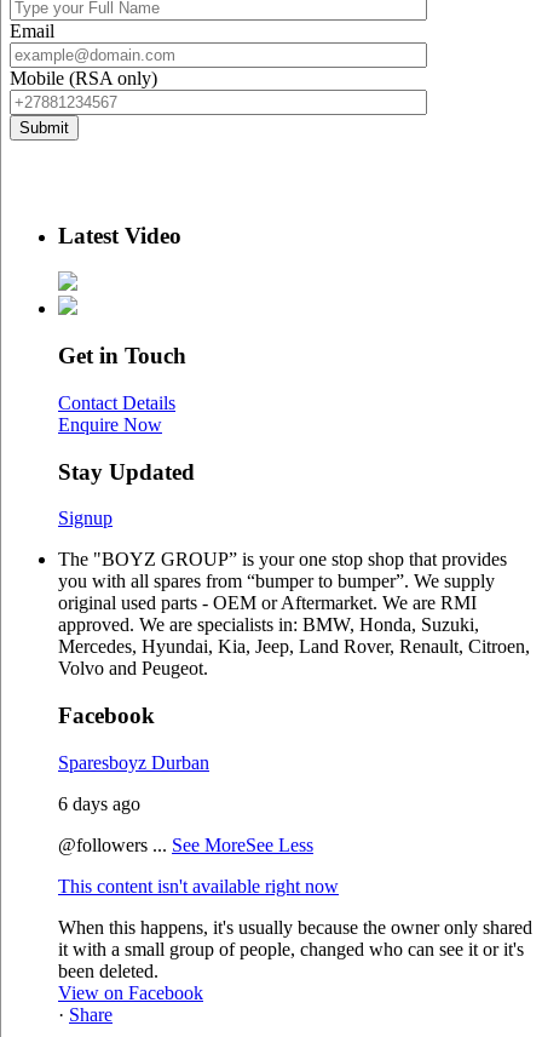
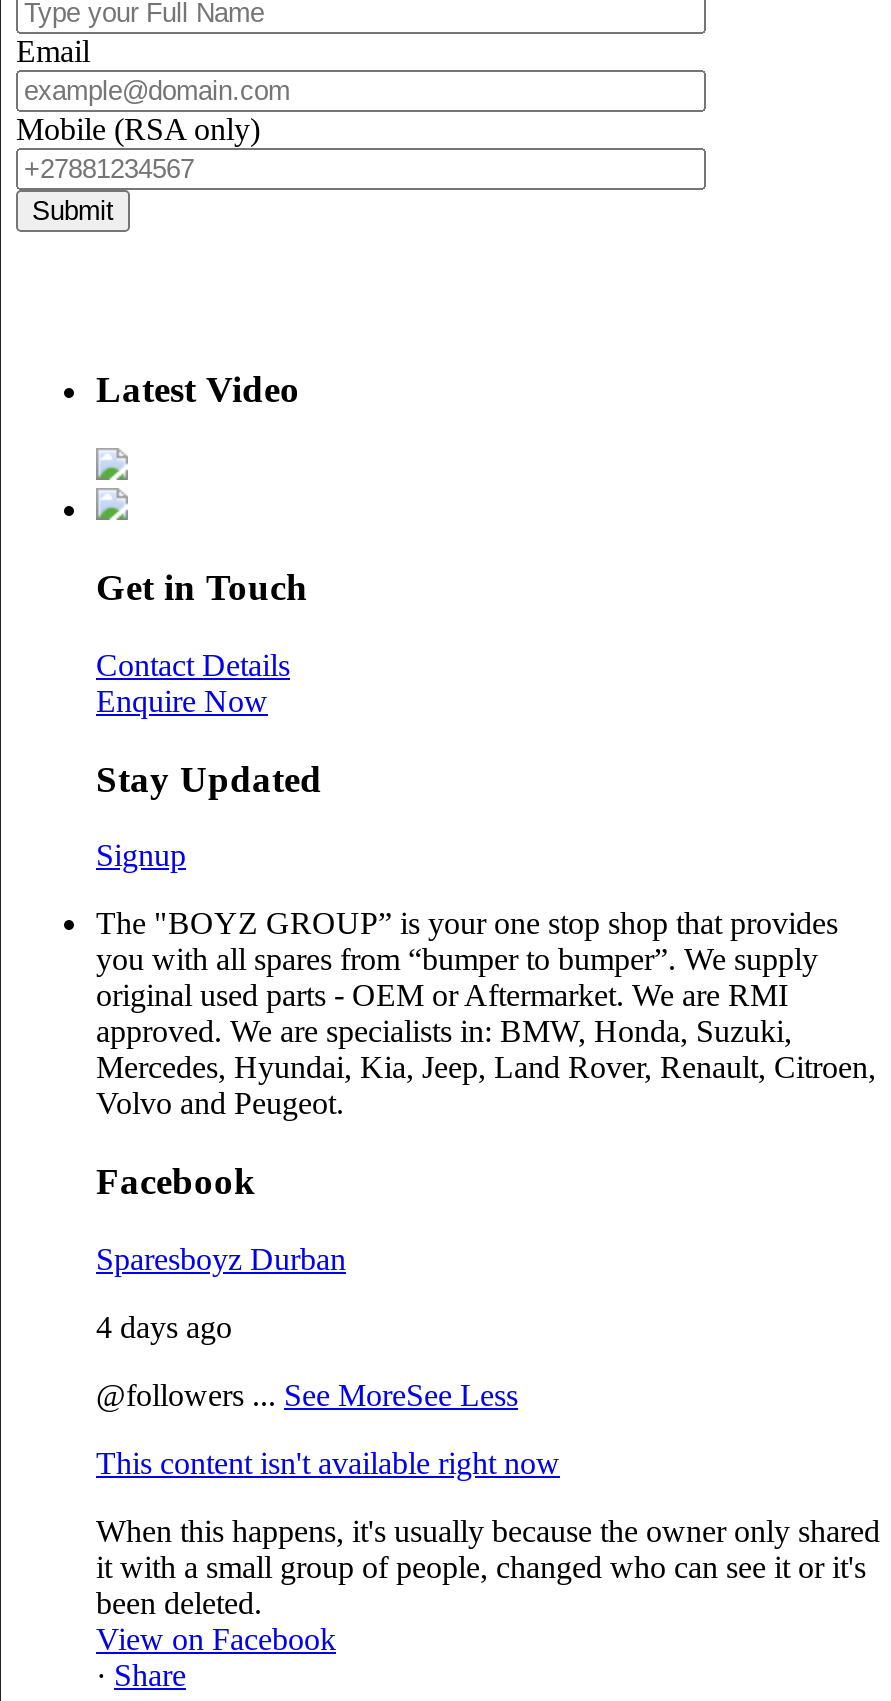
[58,793,140,814] 6 days ago -> [96,1309,232,1343] 4 days ago

